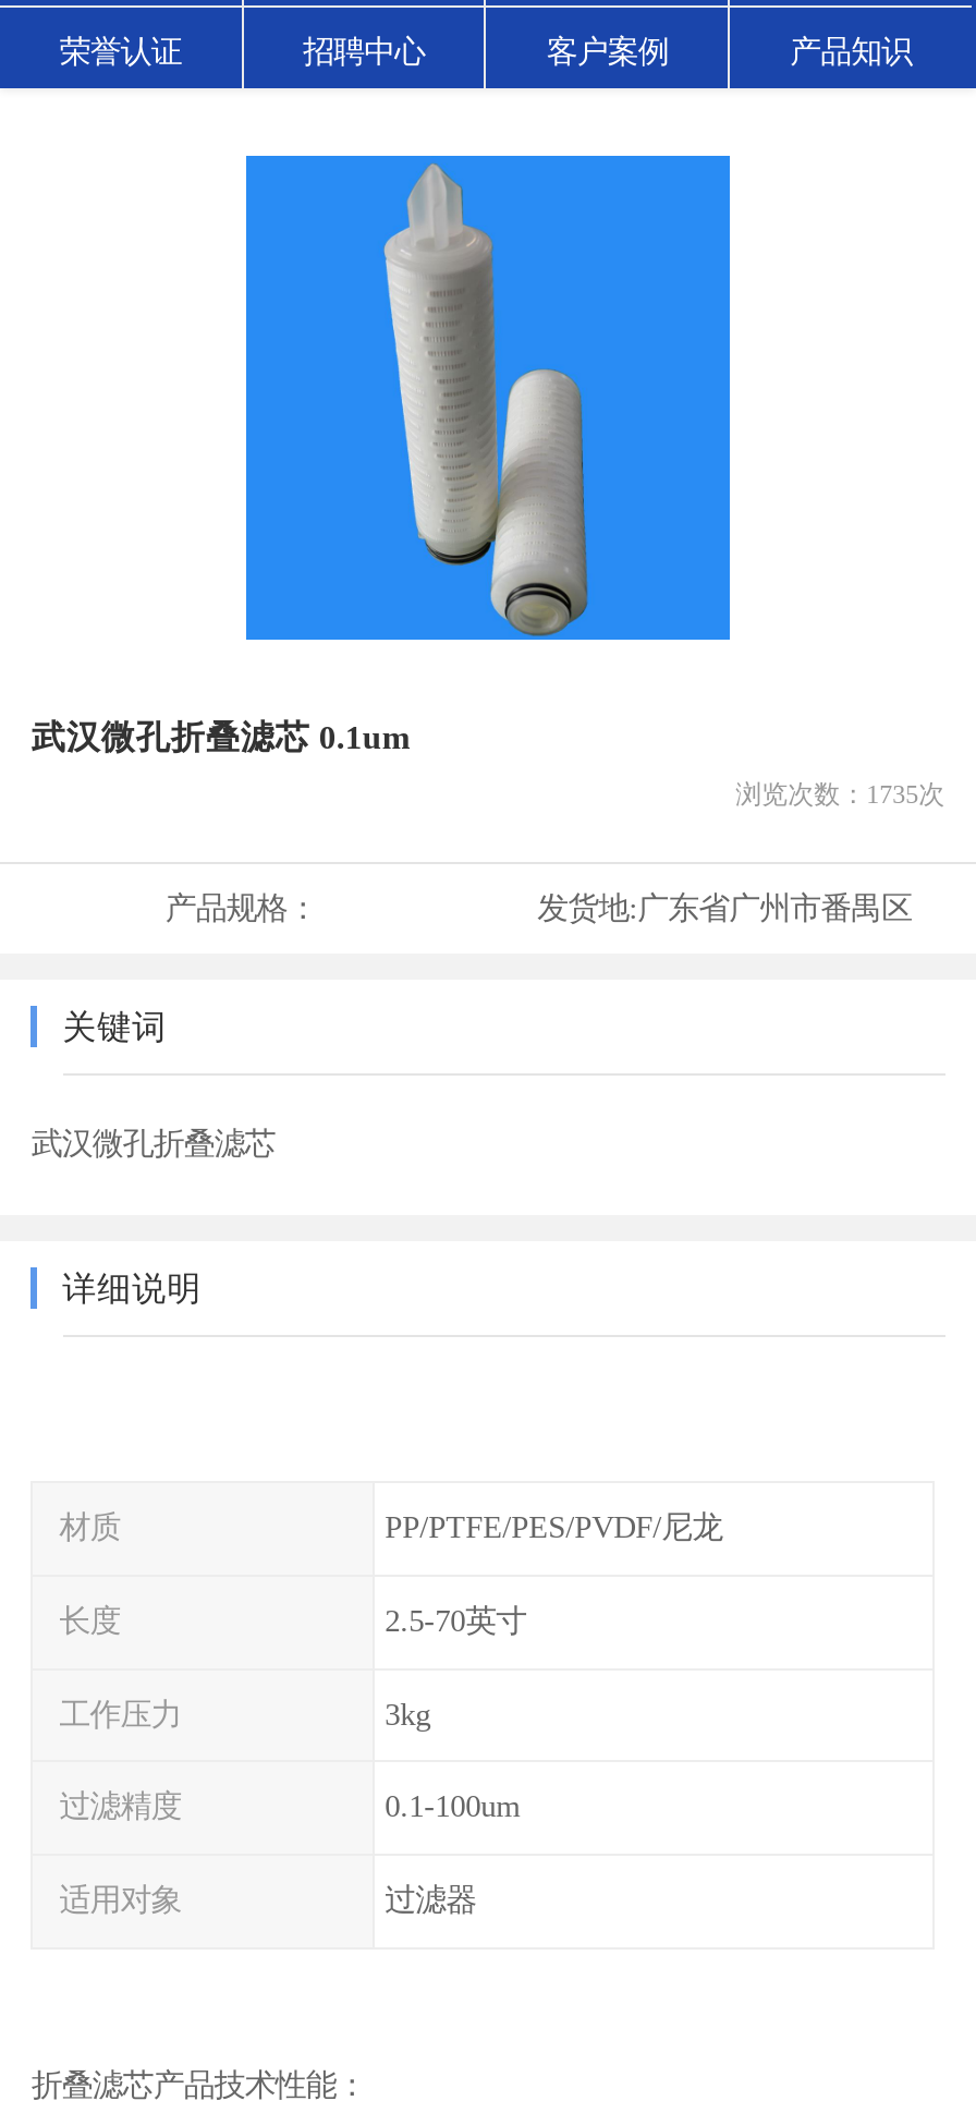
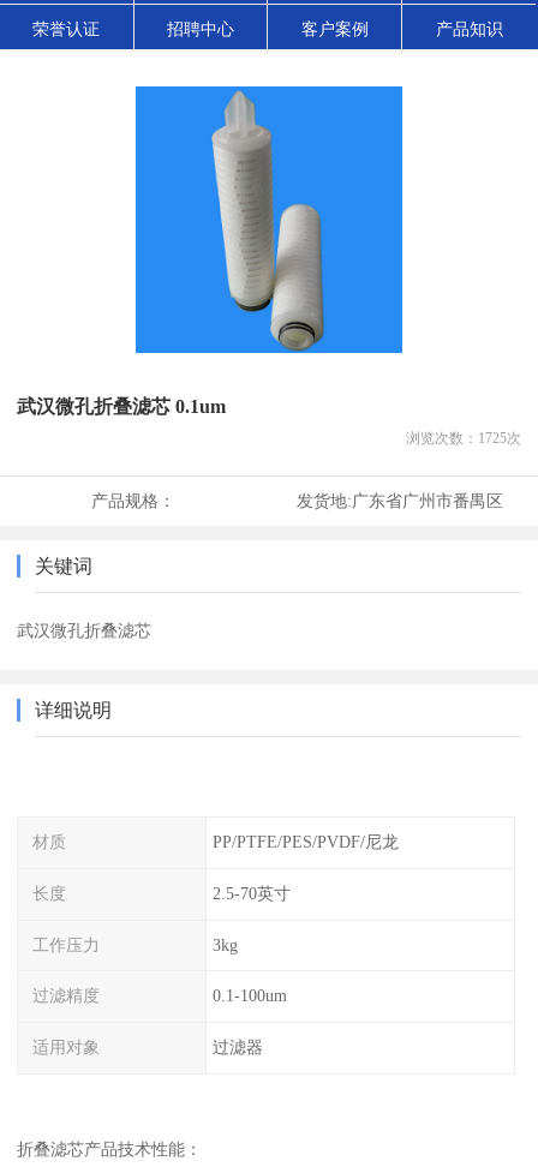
[736,779,945,810] 浏览次数：1735次 -> [406,430,521,447] 浏览次数：1725次

